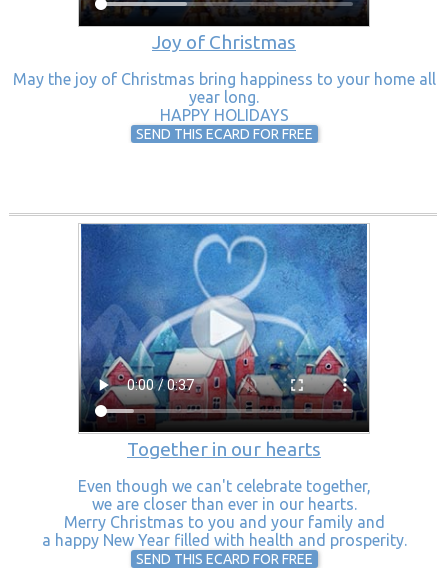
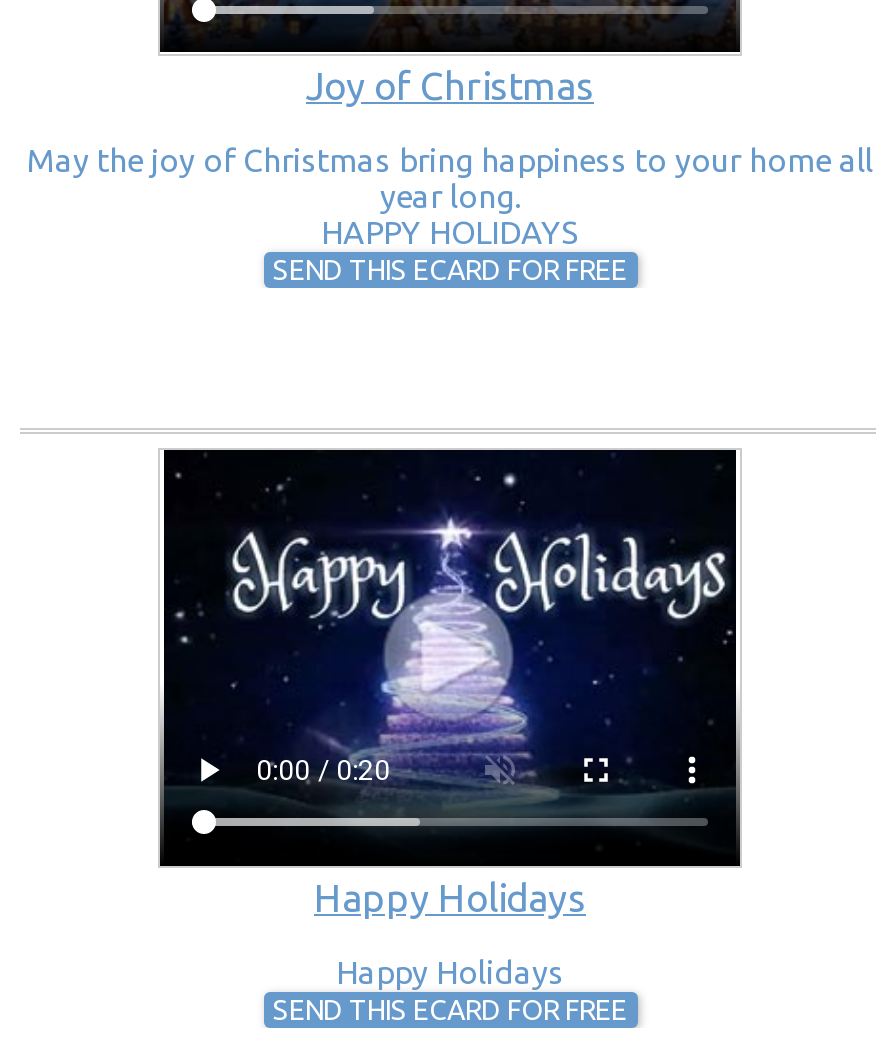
[80,223,368,460] [image] | Together in our hearts -> [162,448,738,919] [image] | Happy Holidays
[41,477,406,549] Even though we can't celebrate together, | we are closer than ever in our hearts. | Merry Christmas to you and your family and | a happy New Year filled with health and prosperity. -> [336,953,564,989] Happy Holidays

